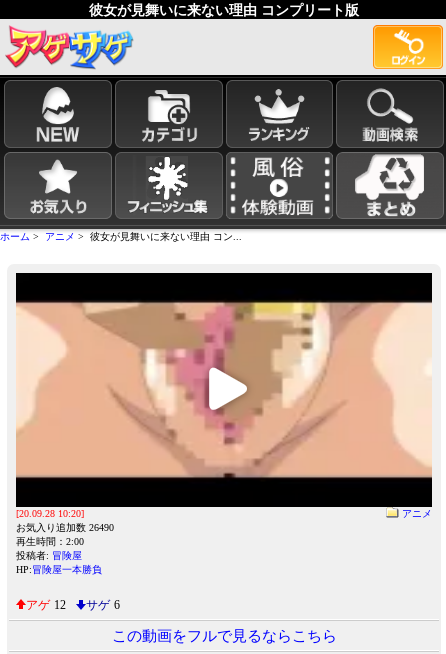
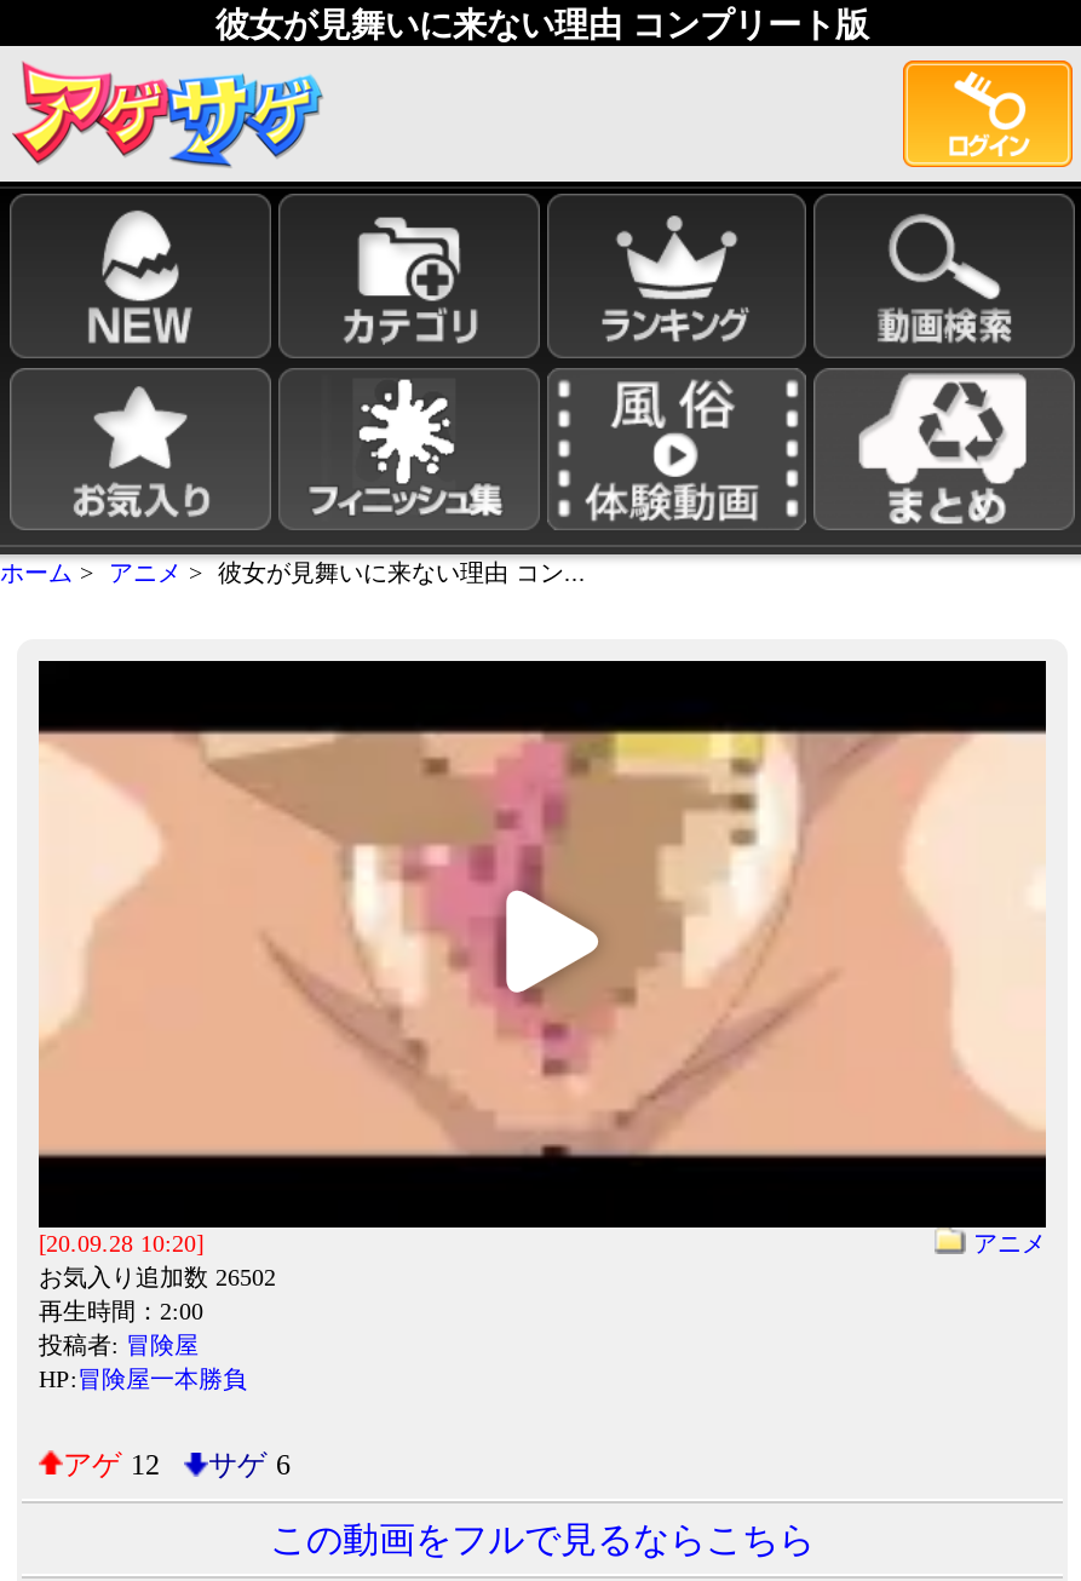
[16,521,114,532] お気入り追加数 26490 -> [39,1263,276,1289] お気入り追加数 26502

